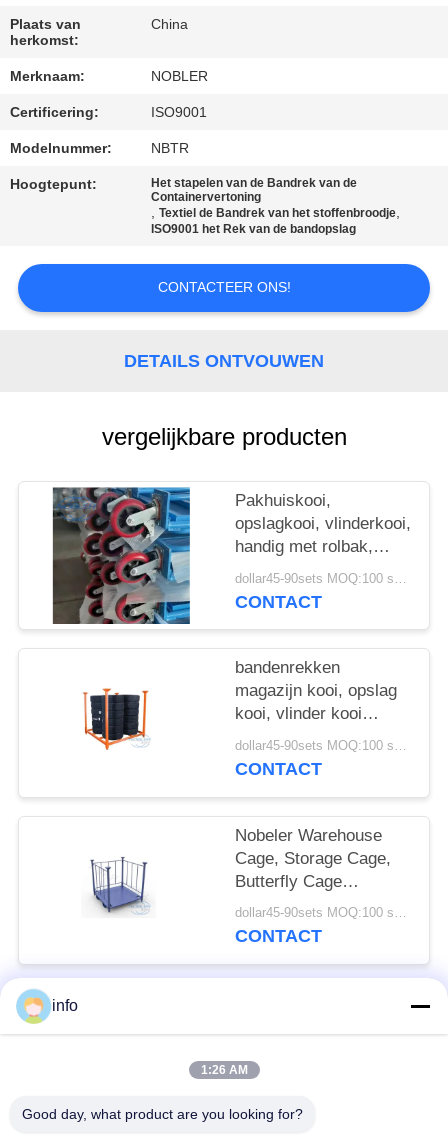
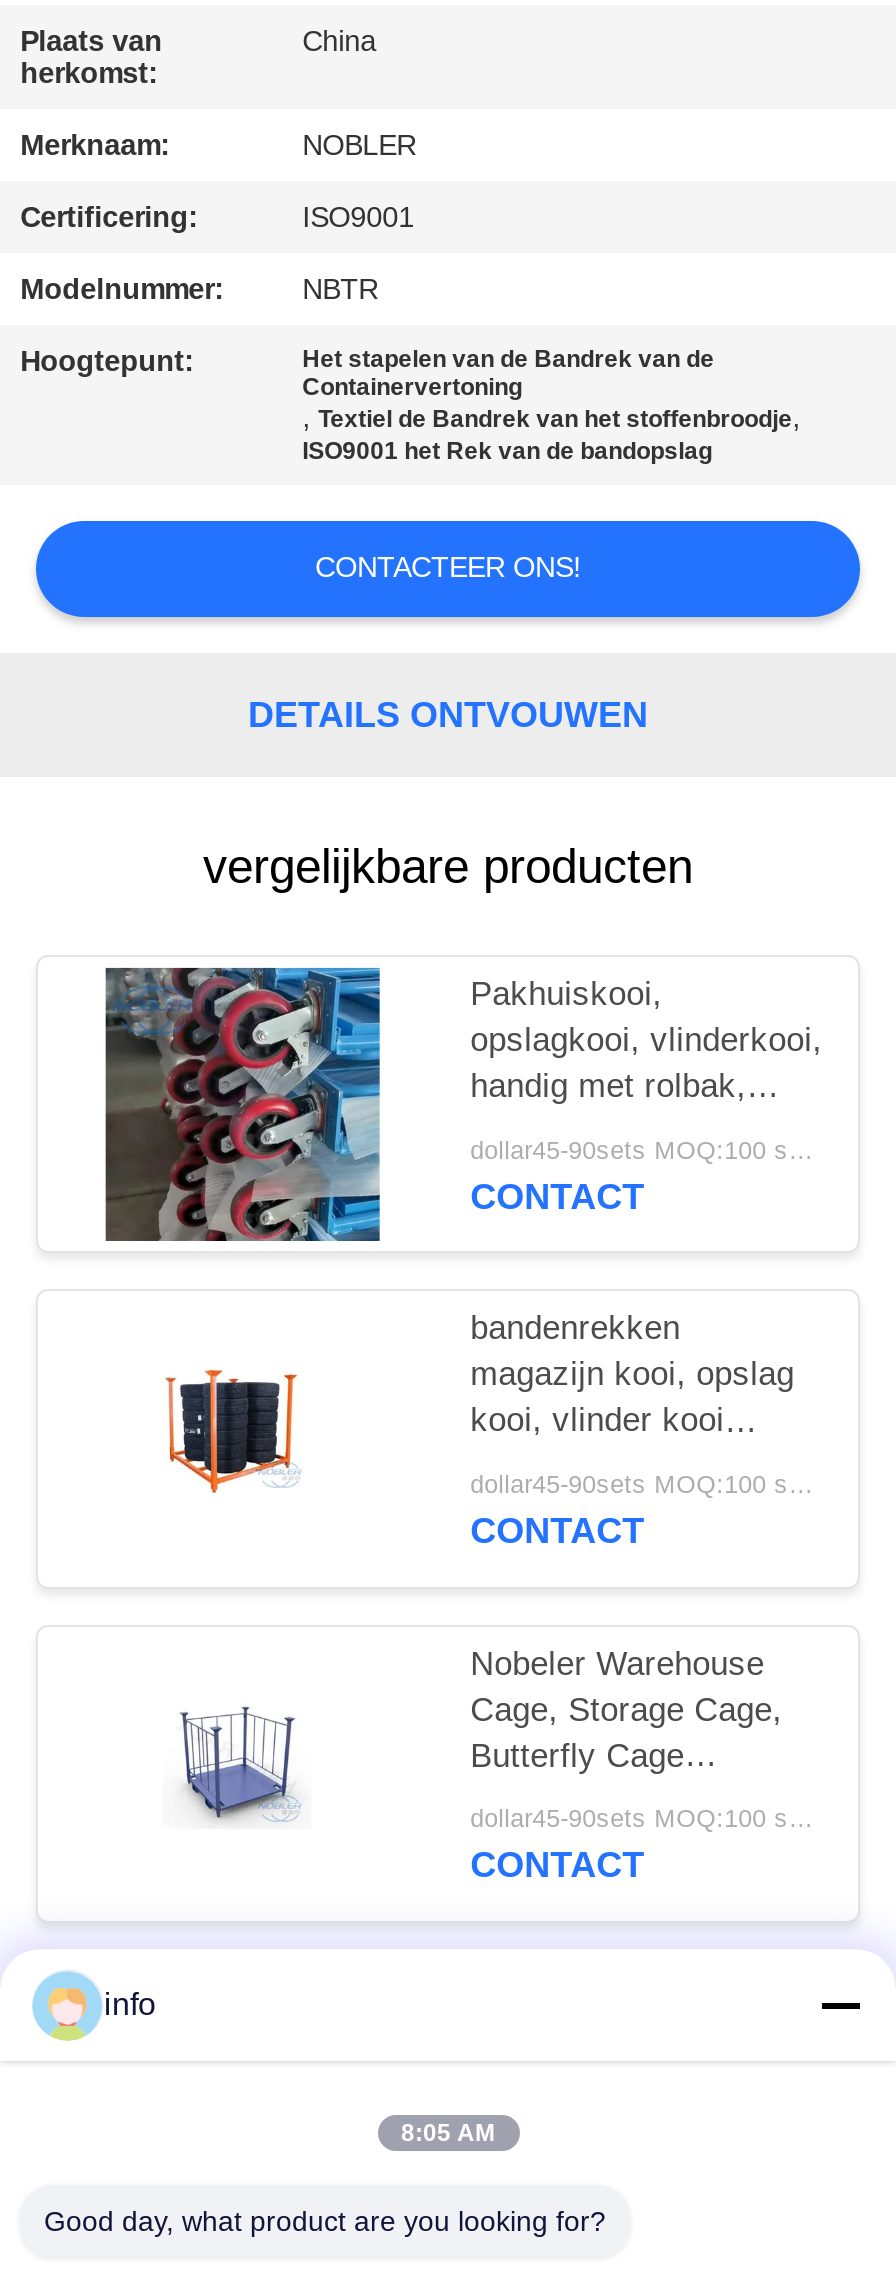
[200,1063,247,1077] 1:26 AM -> [401,2119,495,2147] 8:05 AM

